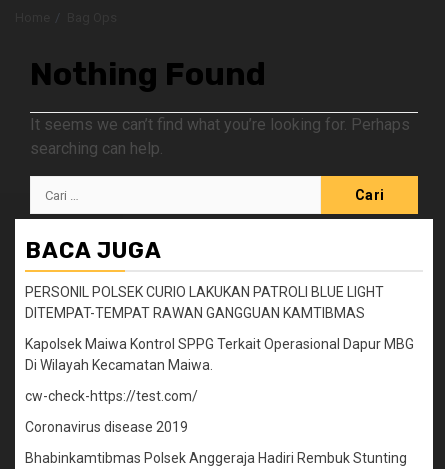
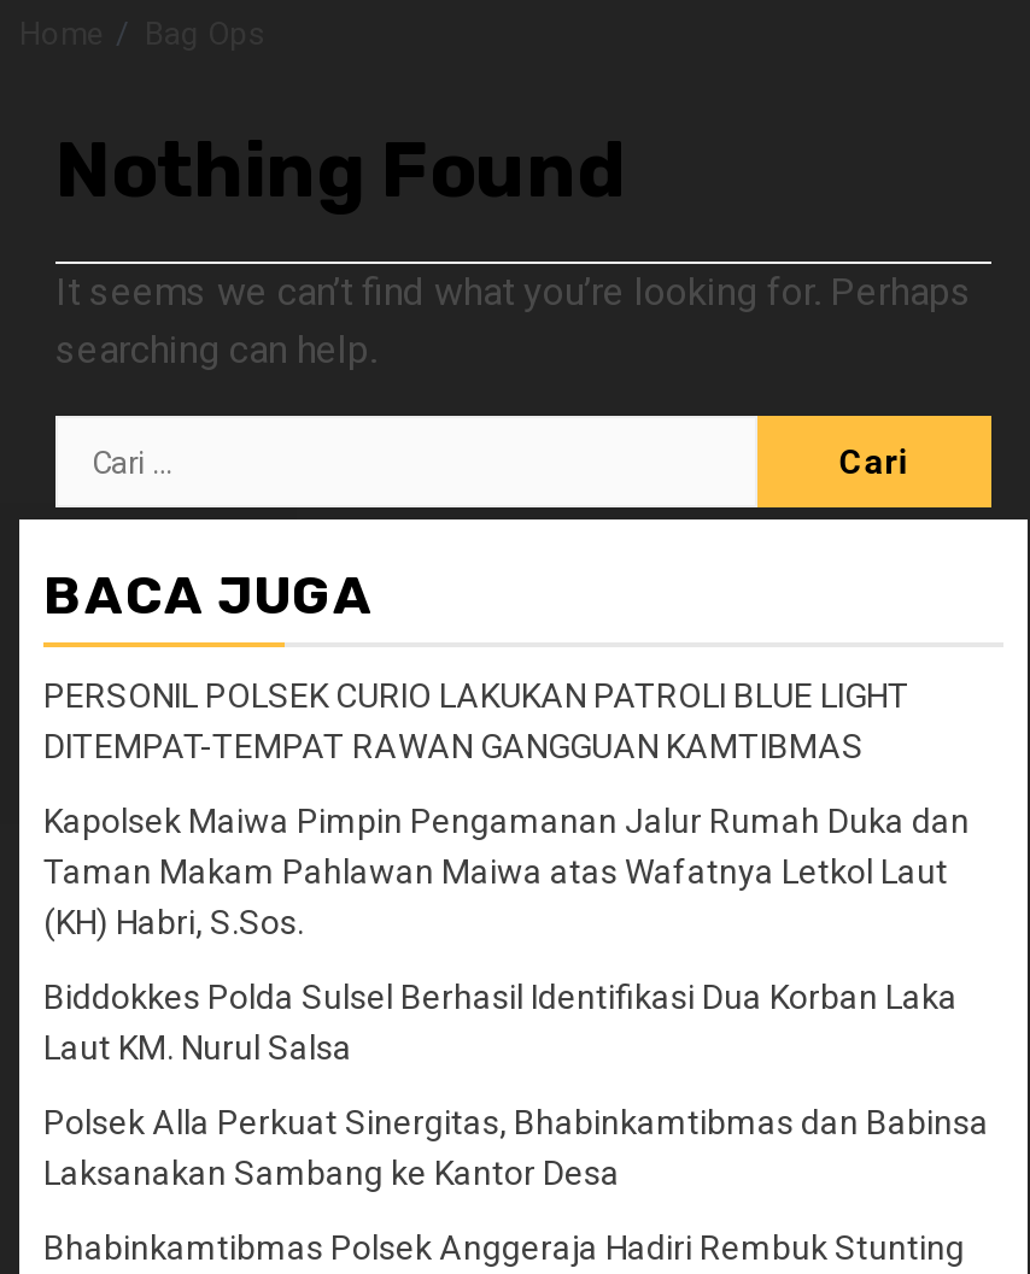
[25,336,414,373] Kapolsek Maiwa Kontrol SPPG Terkait Operasional Dapur MBG | Di Wilayah Kecamatan Maiwa. -> [43,802,970,941] Kapolsek Maiwa Pimpin Pengamanan Jalur Rumah Duka dan | Taman Makam Pahlawan Maiwa atas Wafatnya Letkol Laut | (KH) Habri, S.Sos.
[25,388,198,404] cw-check-https://test.com/ -> [43,977,958,1067] Biddokkes Polda Sulsel Berhasil Identifikasi Dua Korban Laka | Laut KM. Nurul Salsa
[25,419,188,435] Coronavirus disease 2019 -> [43,1103,989,1192] Polsek Alla Perkuat Sinergitas, Bhabinkamtibmas dan Babinsa | Laksanakan Sambang ke Kantor Desa

